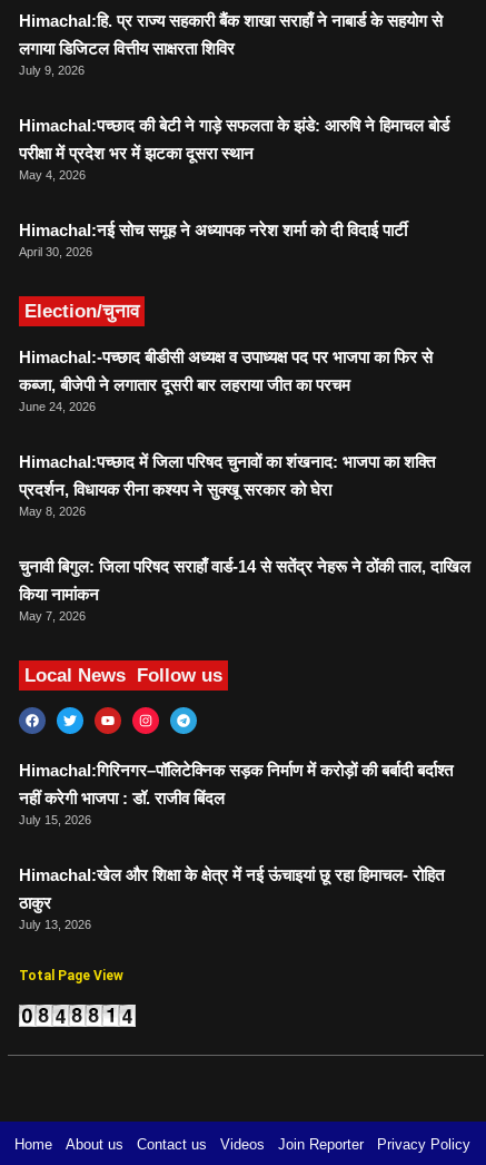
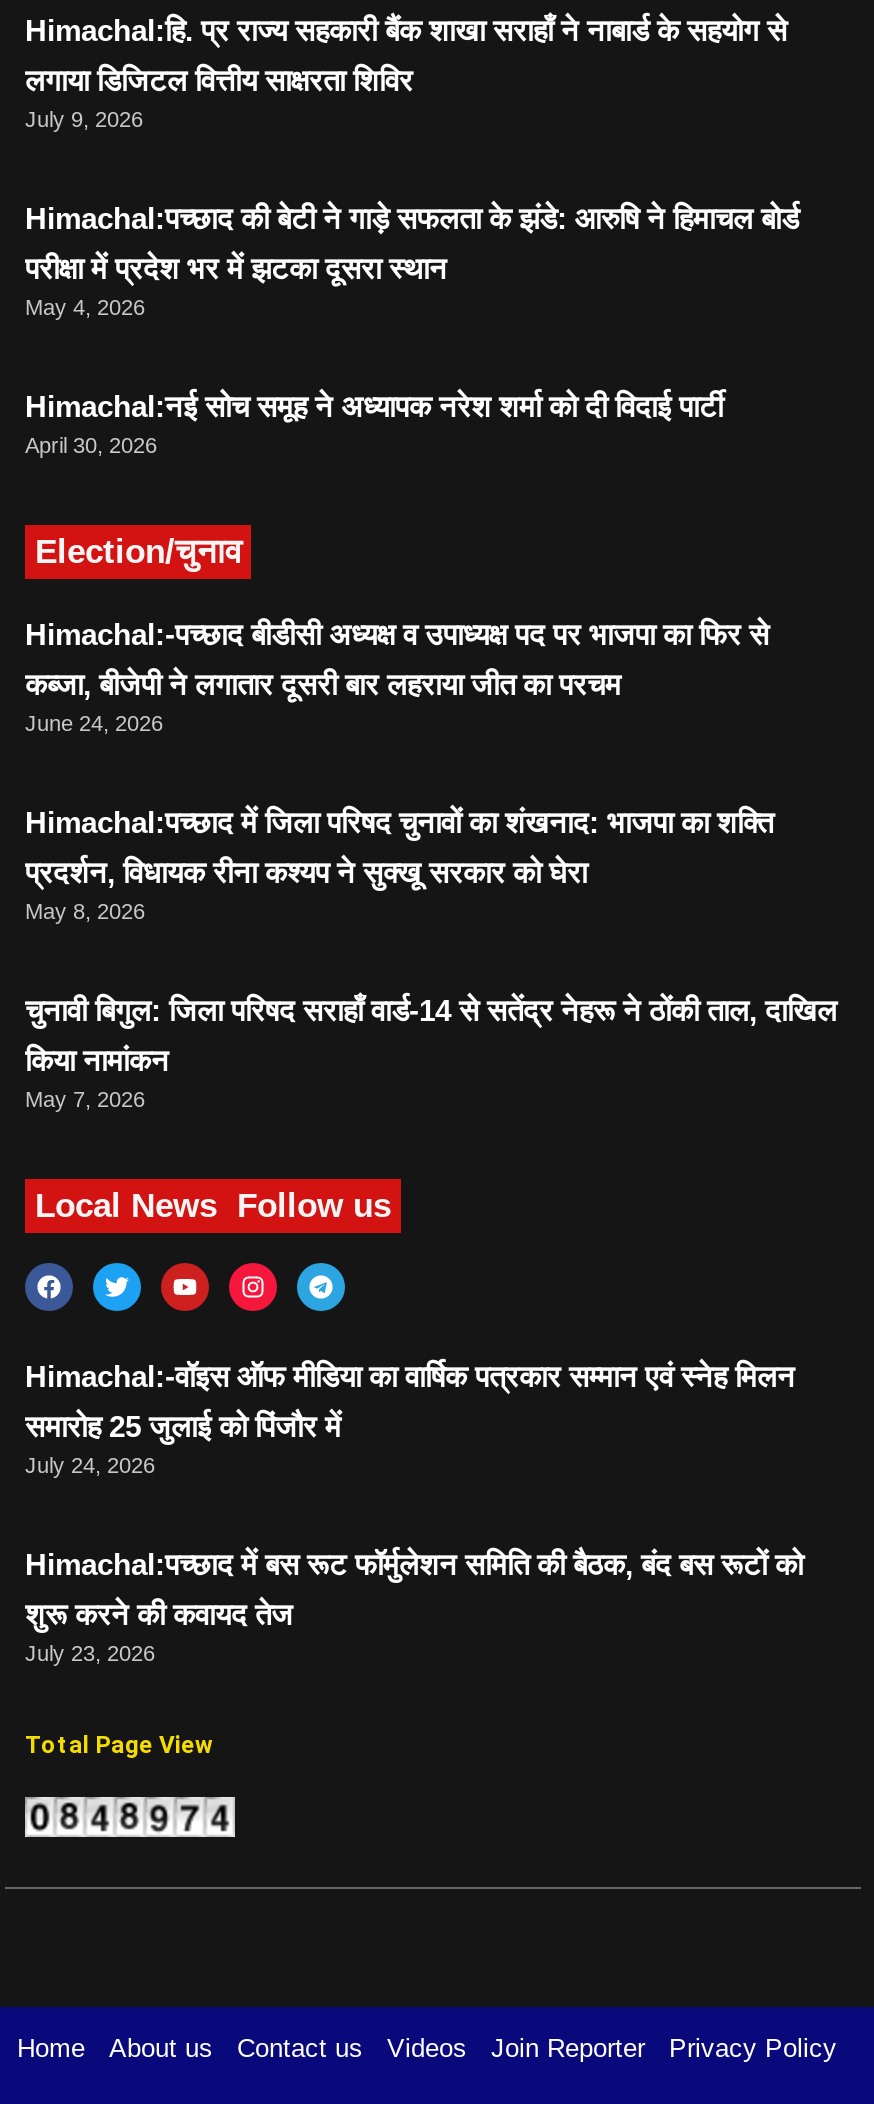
[19,761,453,780] Himachal:गिरिनगर–पॉलिटेक्निक सड़क निर्माण में करोड़ों की बर्बादी बर्दाश्त -> [25,1360,795,1394] Himachal:-वॉइस ऑफ मीडिया का वार्षिक पत्रकार सम्मान एवं स्नेह मिलन
[19,789,225,827] नहीं करेगी भाजपा : डॉ. राजीव बिंदल | July 15, 2026 -> [25,1410,341,1478] समारोह 25 जुलाई को पिंजौर में | July 24, 2026
[19,866,444,885] Himachal:खेल और शिक्षा के क्षेत्र में नई ऊंचाइयां छू रहा हिमाचल- रोहित -> [25,1548,803,1582] Himachal:पच्छाद में बस रूट फॉर्मुलेशन समिति की बैठक, बंद बस रूटों को
[19,894,91,932] ठाकुर | July 13, 2026 -> [25,1598,293,1666] शुरू करने की कवायद तेज | July 23, 2026

